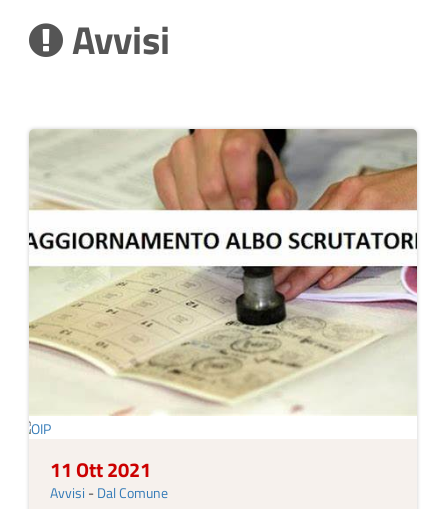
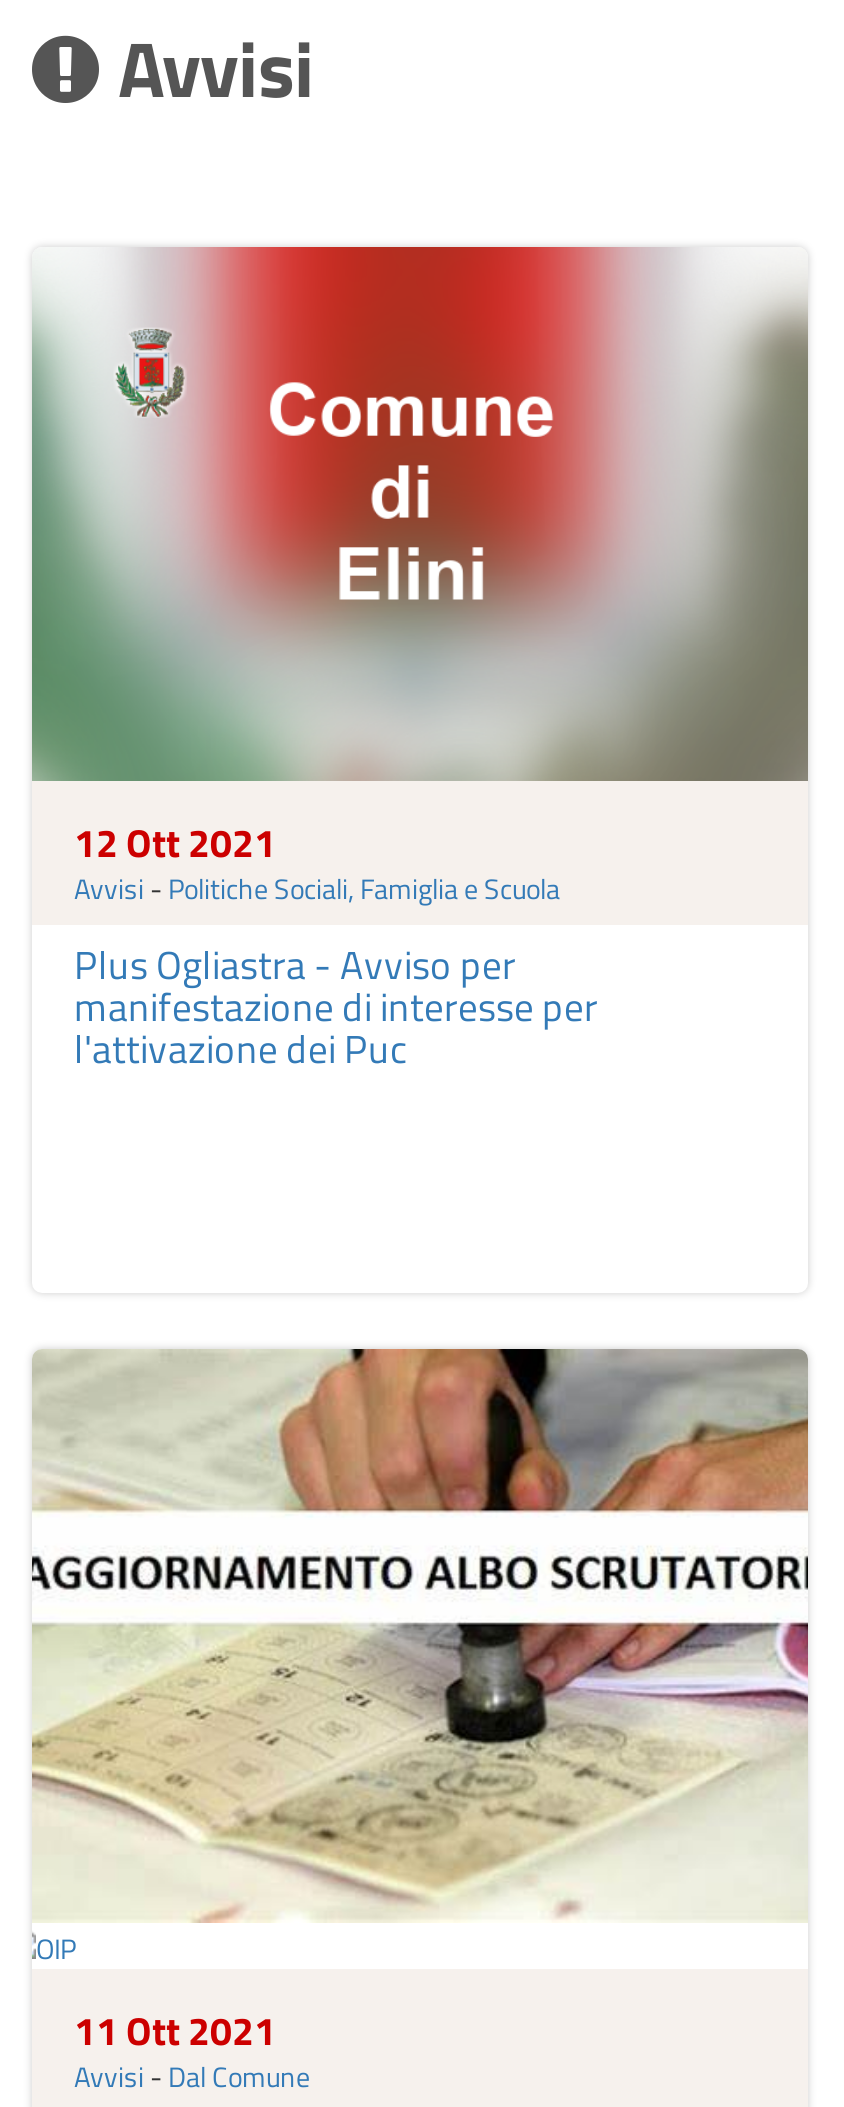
none -> [30,245,810,1080] [image] | 12 Ott 2021 | Avvisi - Politiche Sociali, Famiglia e Scuola | Plus Ogliastra - Avviso per | manifestazione di interesse per | l'attivazione dei Puc

